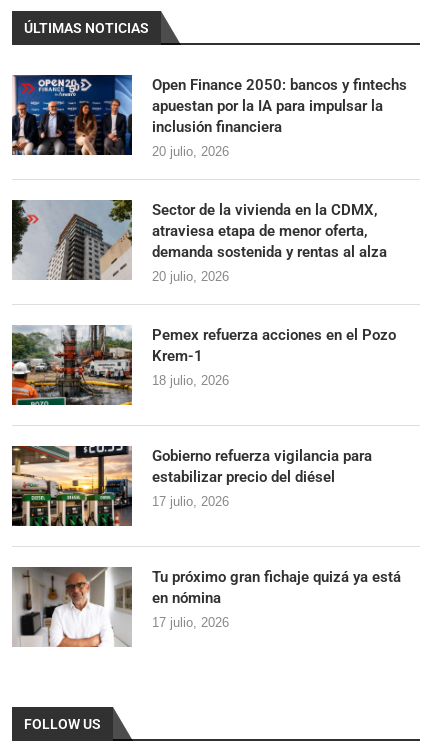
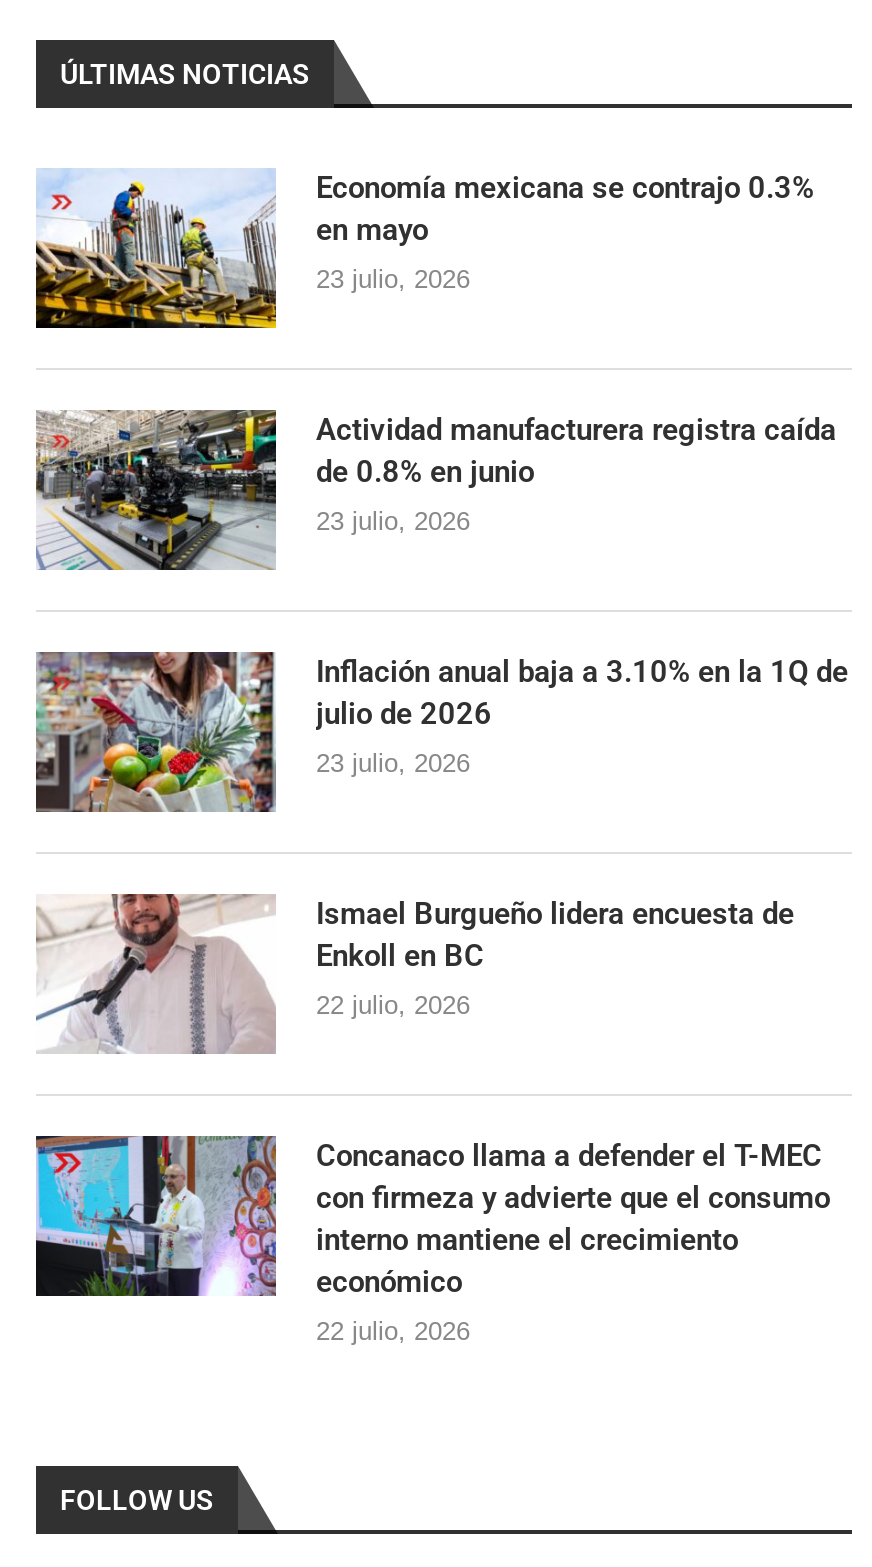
[11,74,407,159] [image] | Open Finance 2050: bancos y fintechs | apuestan por la IA para impulsar la | inclusión financiera | 20 julio, 2026 -> [34,168,814,330] [image] | Economía mexicana se contrajo 0.3% | en mayo | 23 julio, 2026
[11,196,387,284] [image] | Sector de la vivienda en la CDMX, | atraviesa etapa de menor oferta, | demanda sostenida y rentas al alza | 20 julio, 2026 -> [34,408,836,578] [image] | Actividad manufacturera registra caída | de 0.8% en junio | 23 julio, 2026
[11,317,396,406] [image] | Pemex refuerza acciones en el Pozo | Krem-1 | 18 julio, 2026 -> [36,650,848,828] [image] | Inflación anual baja a 3.10% en la 1Q de | julio de 2026 | 23 julio, 2026
[11,438,372,527] [image] | Gobierno refuerza vigilancia para | estabilizar precio del diésel | 17 julio, 2026 -> [36,892,794,1070] [image] | Ismael Burgueño lidera encuesta de | Enkoll en BC | 22 julio, 2026
[11,559,401,648] [image] | Tu próximo gran fichaje quizá ya está | en nómina | 17 julio, 2026 -> [34,1134,830,1346] [image] | Concanaco llama a defender el T-MEC | con firmeza y advierte que el consumo | interno mantiene el crecimiento | económico | 22 julio, 2026

